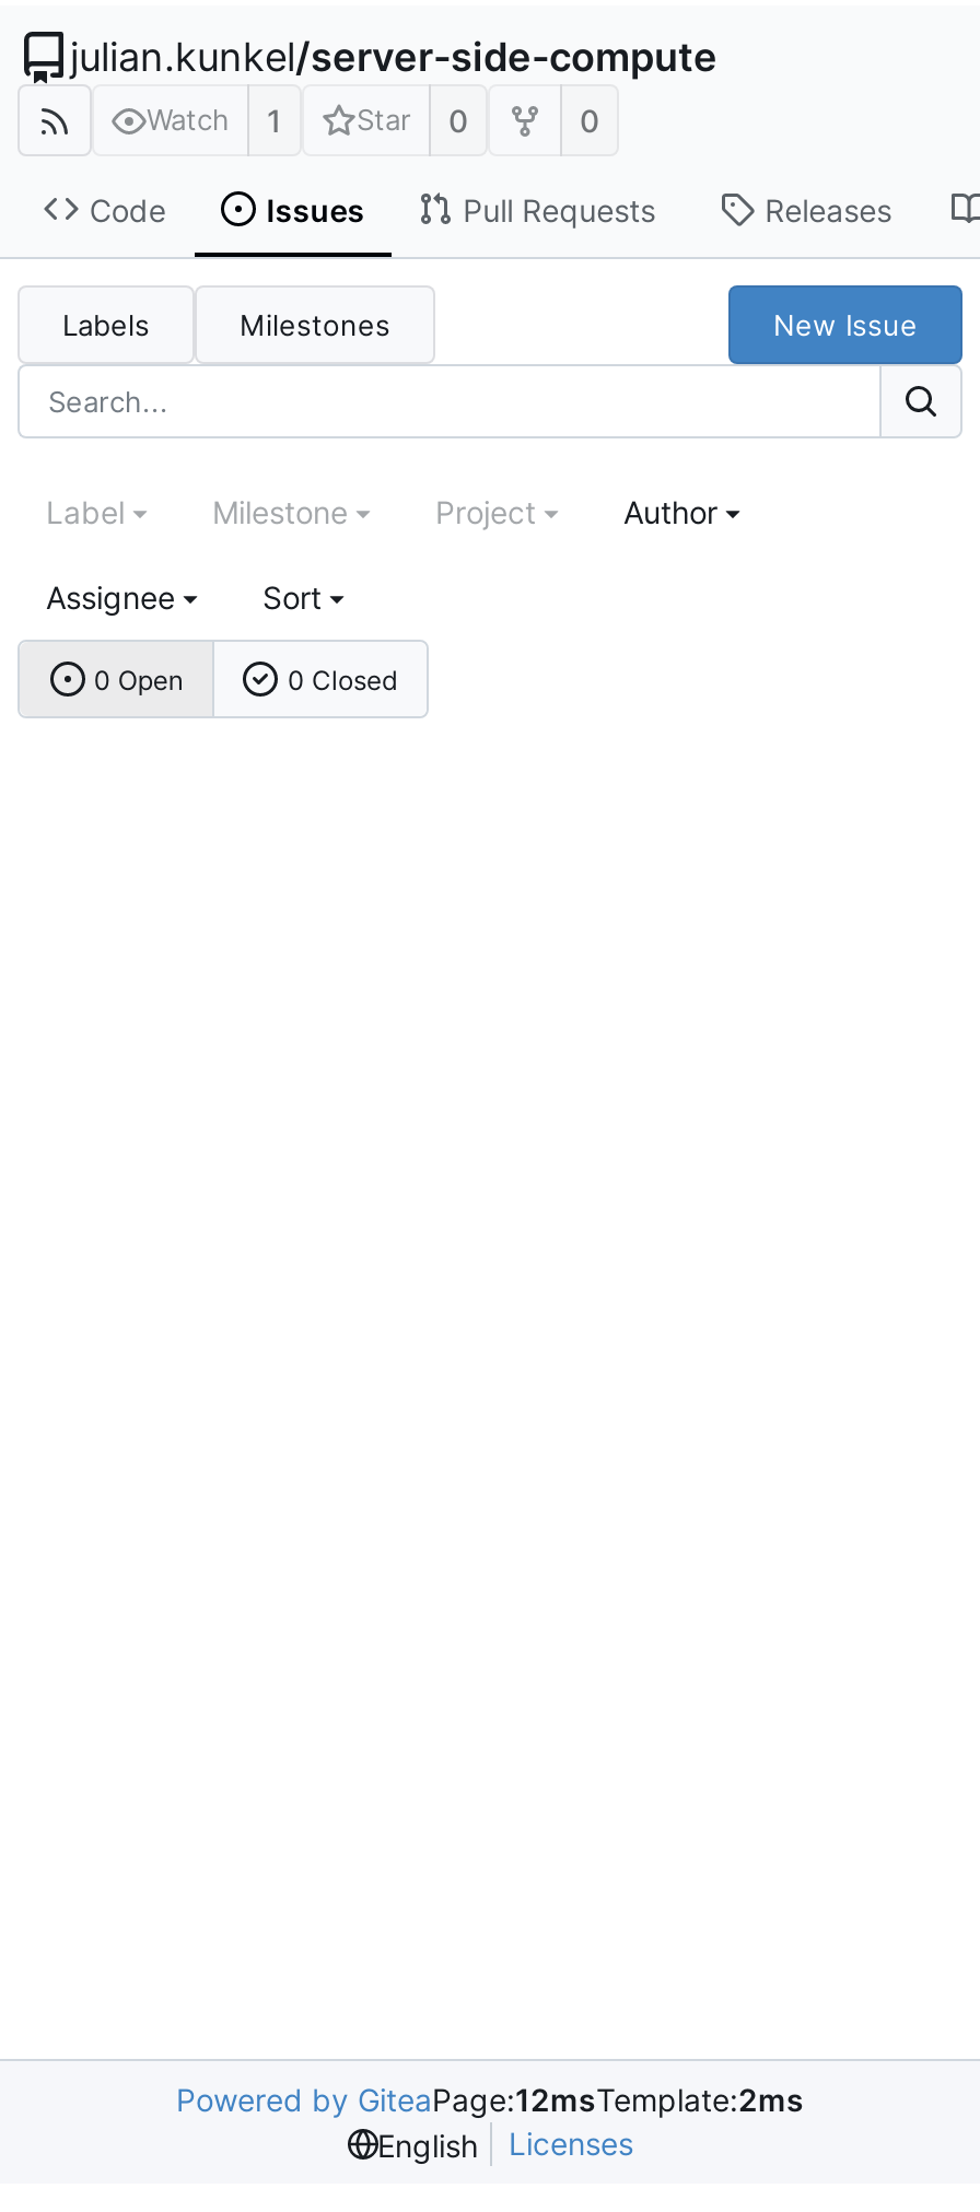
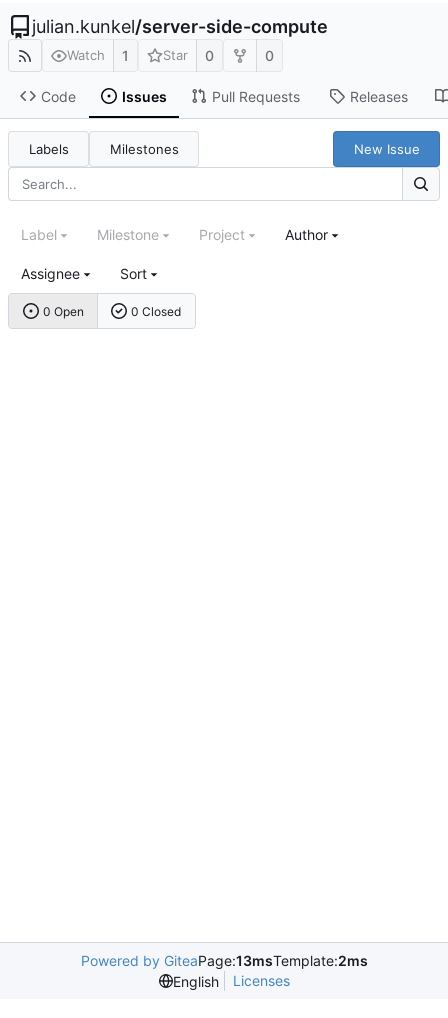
[176,2081,804,2118] Powered by GiteaPage:12msTemplate:2ms -> [80,952,367,969] Powered by GiteaPage:13msTemplate:2ms

